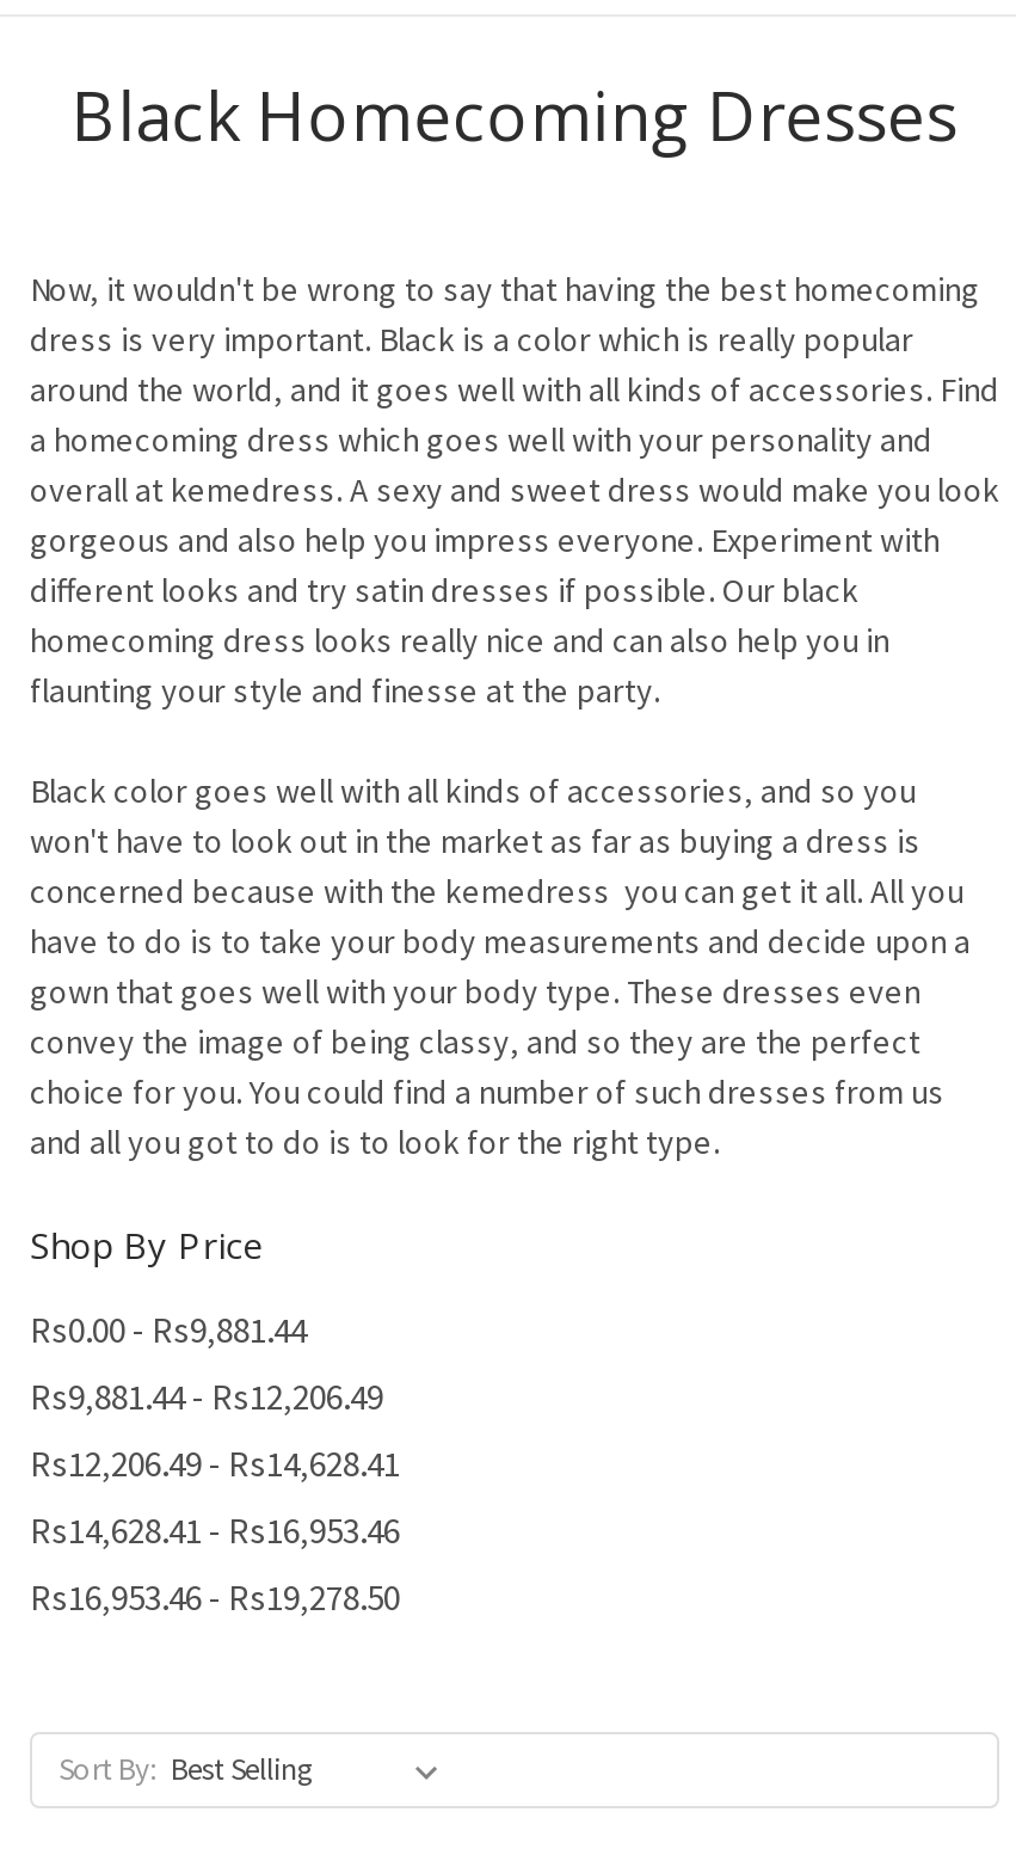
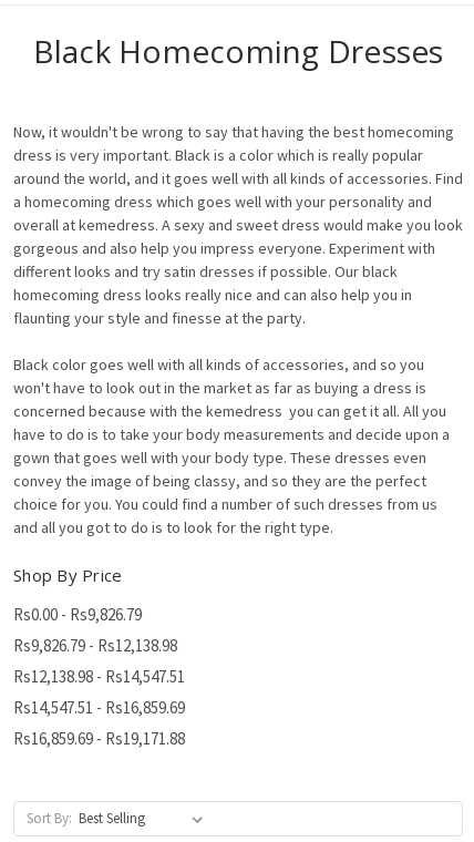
[30,1307,307,1352] Rs0.00 - Rs9,881.44 -> [13,604,142,625] Rs0.00 - Rs9,826.79
[30,1374,383,1419] Rs9,881.44 - Rs12,206.49 -> [13,635,177,656] Rs9,826.79 - Rs12,138.98
[30,1441,400,1486] Rs12,206.49 - Rs14,628.41 -> [13,666,185,687] Rs12,138.98 - Rs14,547.51
[30,1507,400,1553] Rs14,628.41 - Rs16,953.46 -> [13,697,185,718] Rs14,547.51 - Rs16,859.69
[30,1574,400,1620] Rs16,953.46 - Rs19,278.50 -> [13,728,185,749] Rs16,859.69 - Rs19,171.88

